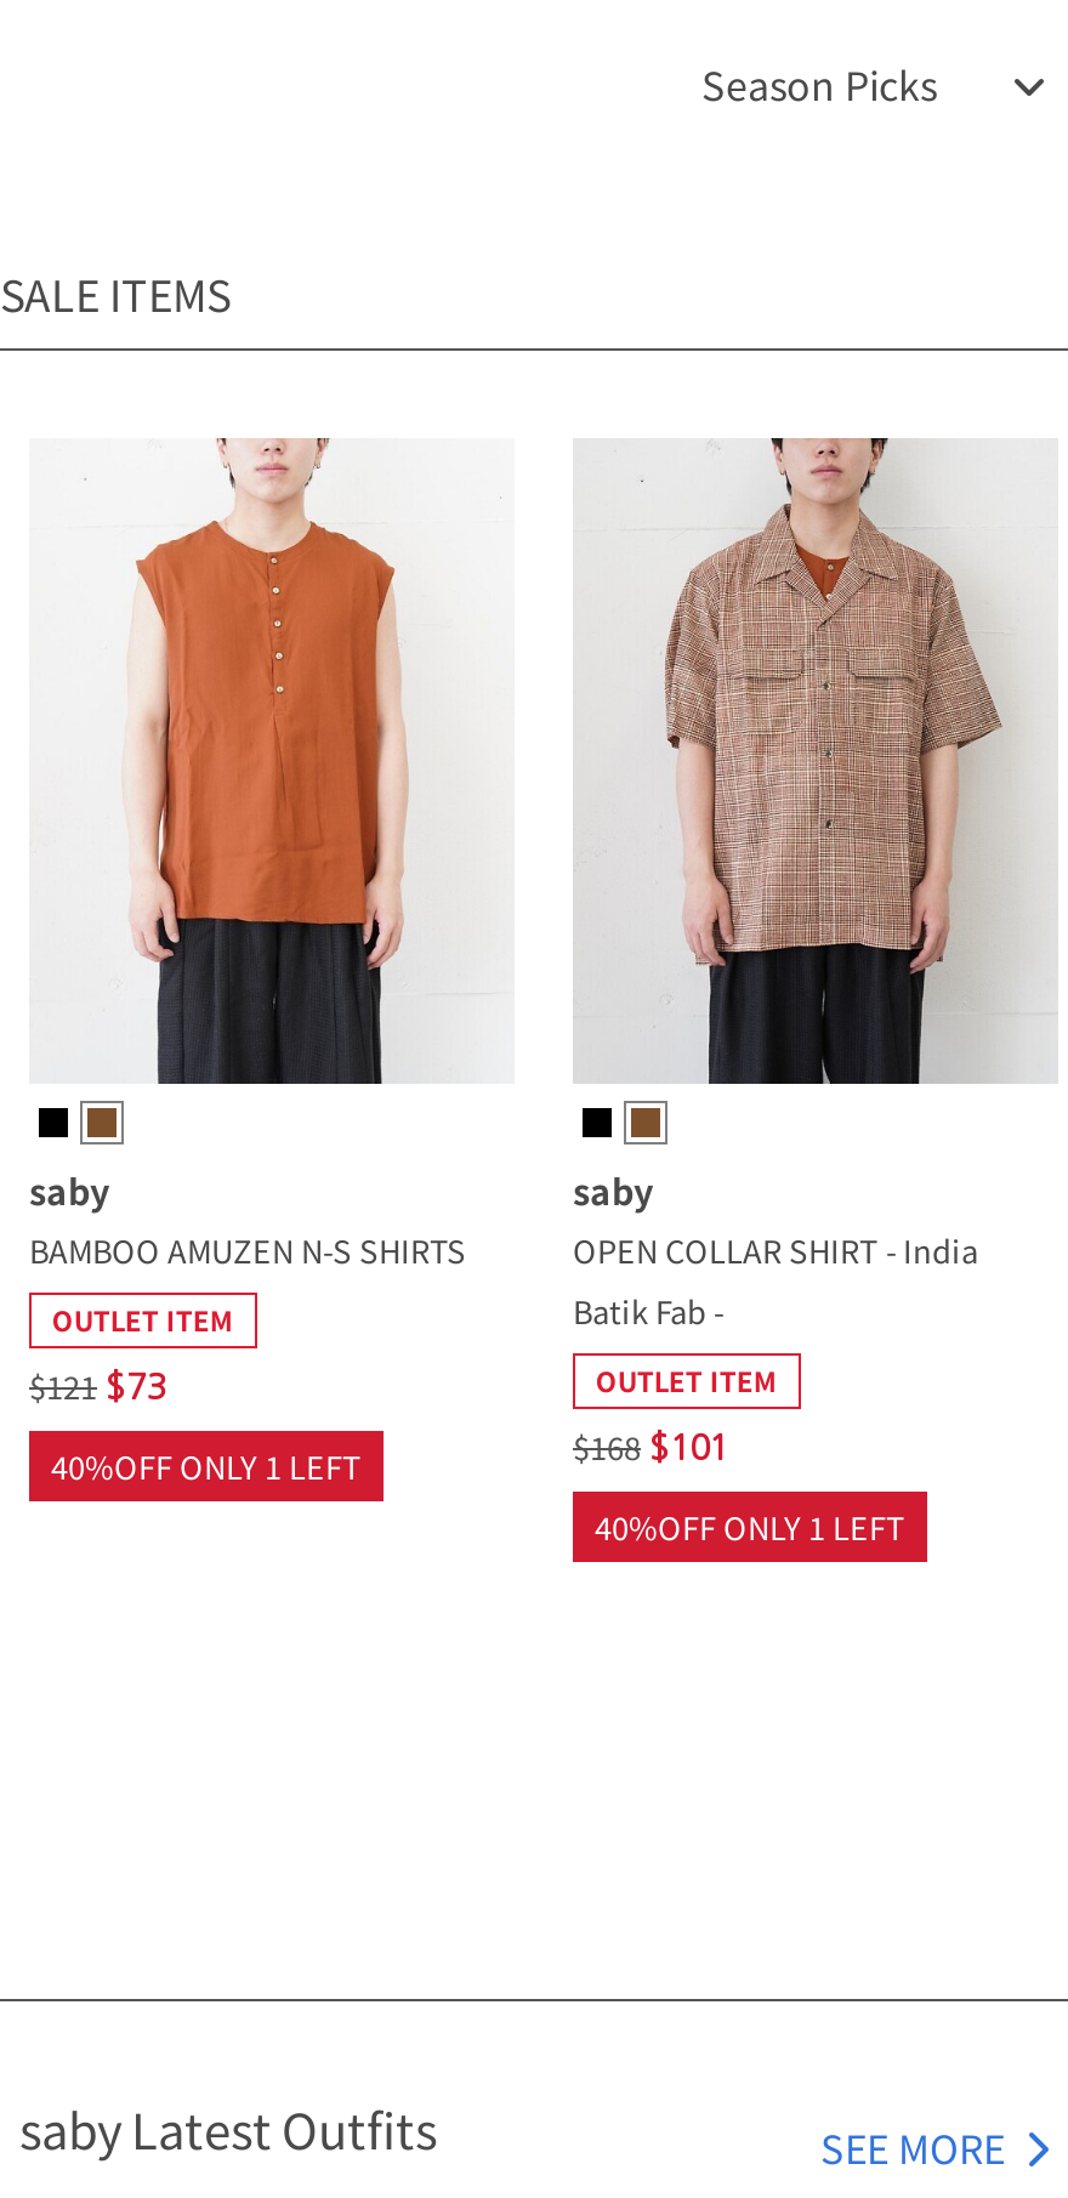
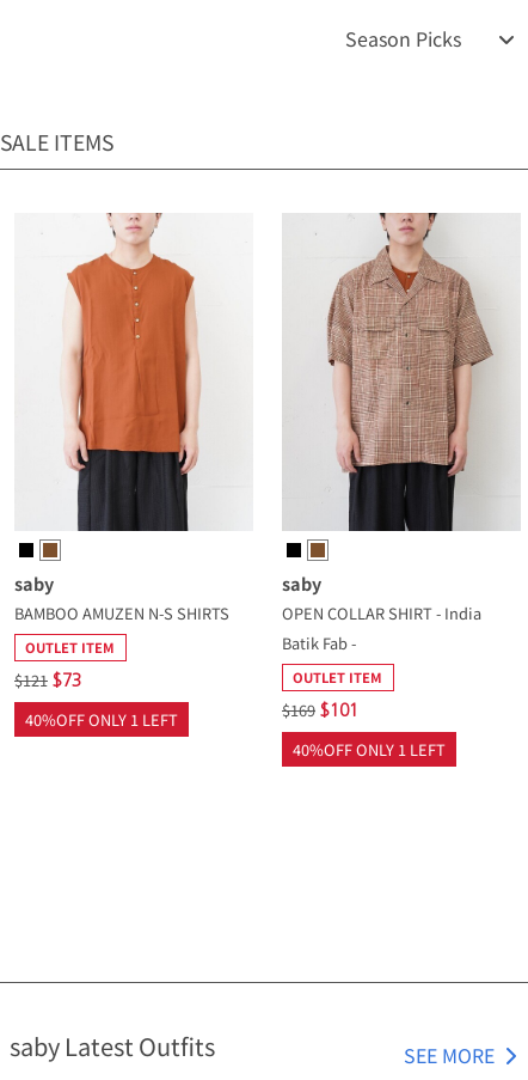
[573,1423,728,1469] $168 $101 -> [282,698,358,721] $169 $101

